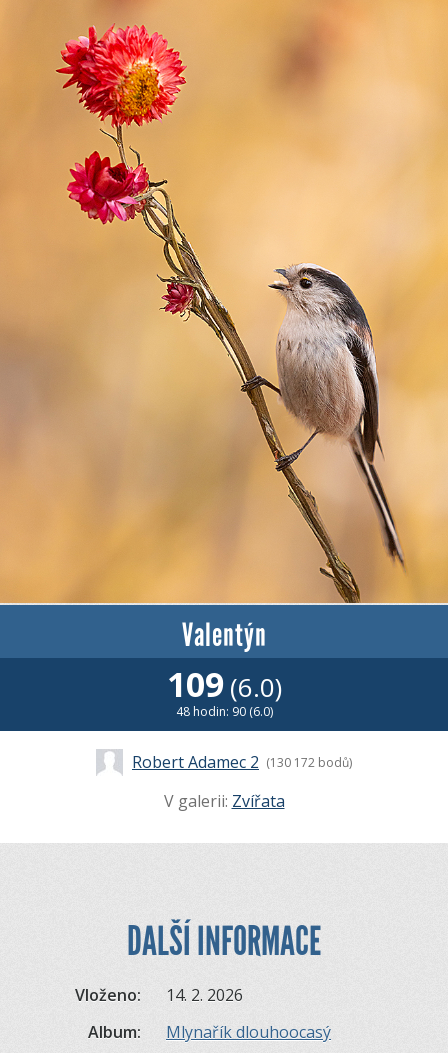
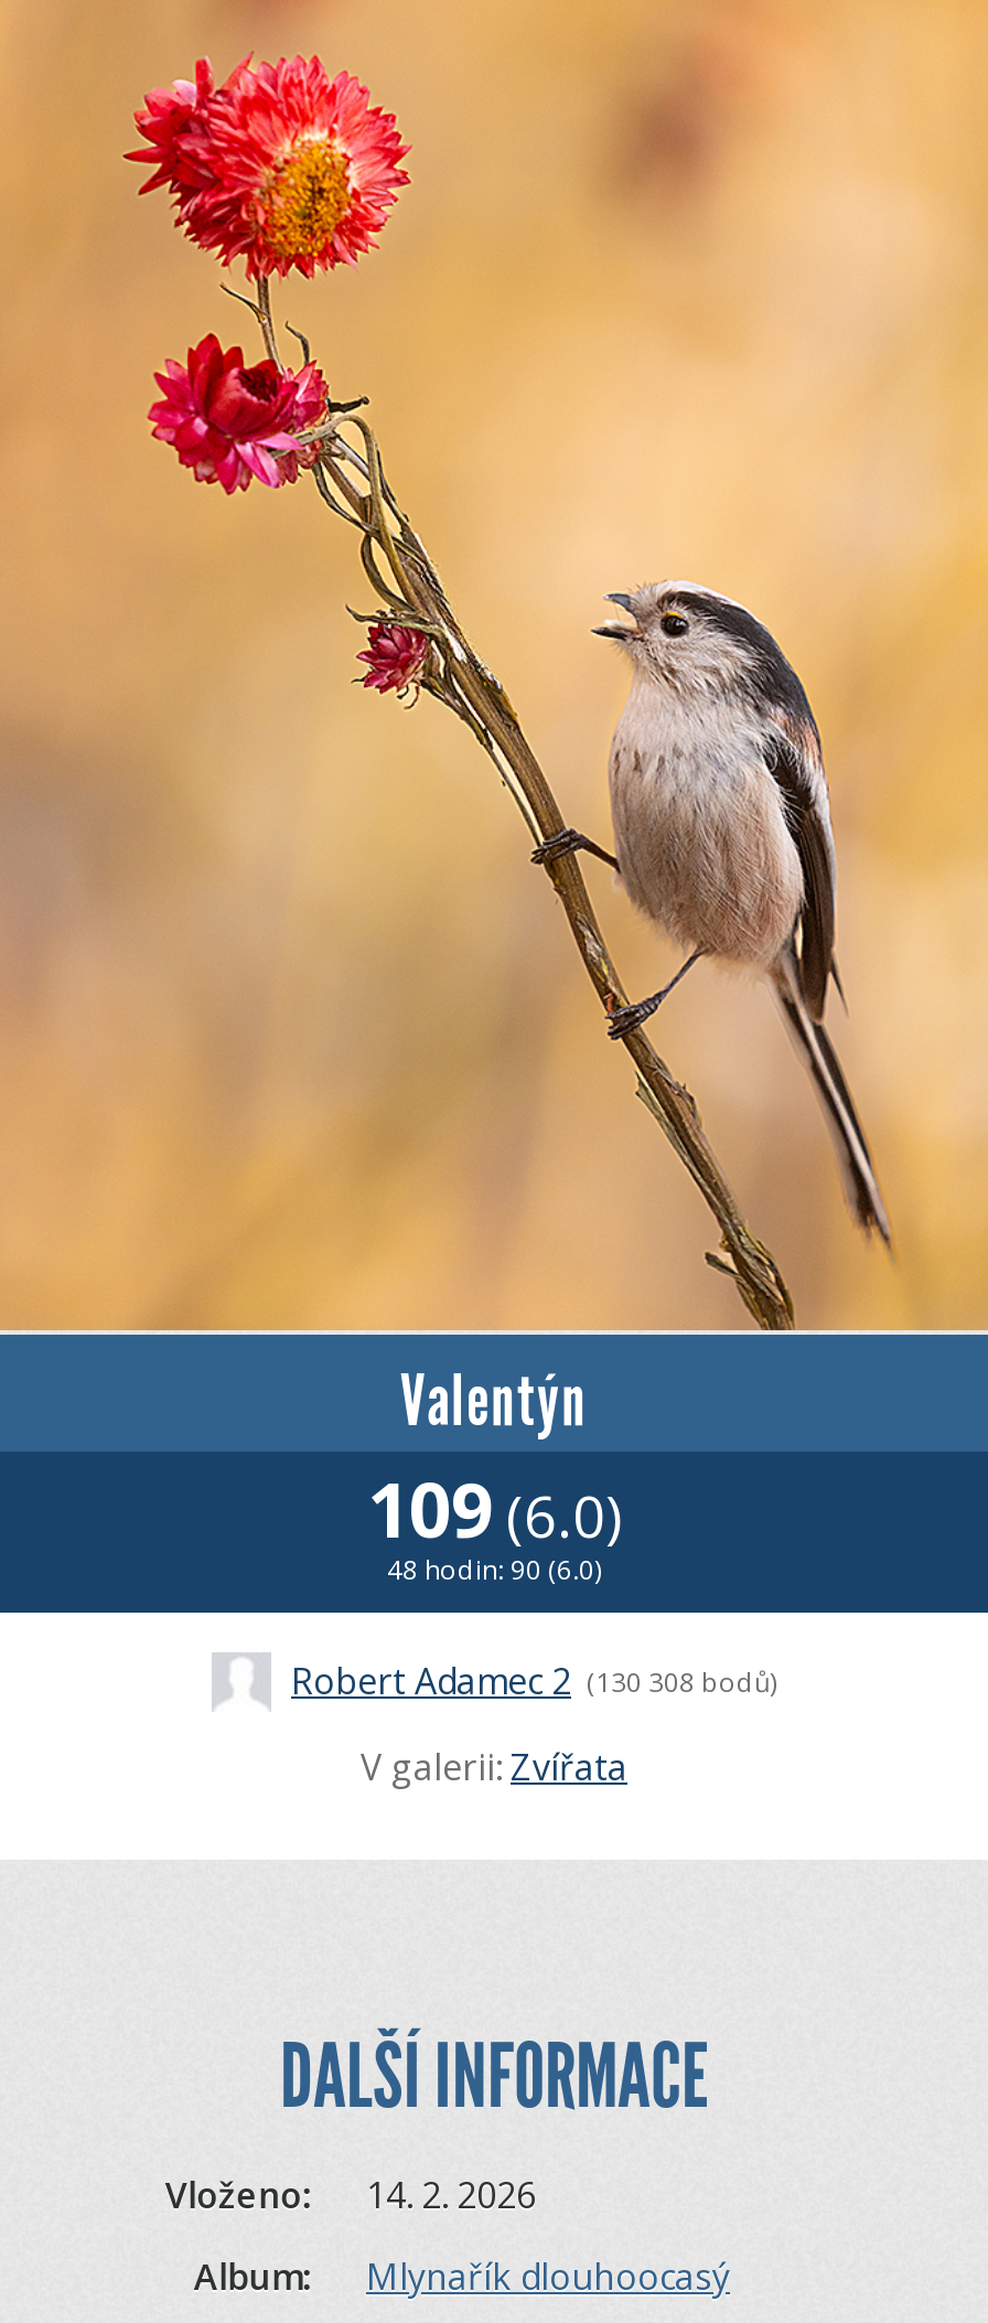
[132,751,352,773] Robert Adamec 2 (130 172 bodů) -> [291,1657,776,1706] Robert Adamec 2 (130 308 bodů)

